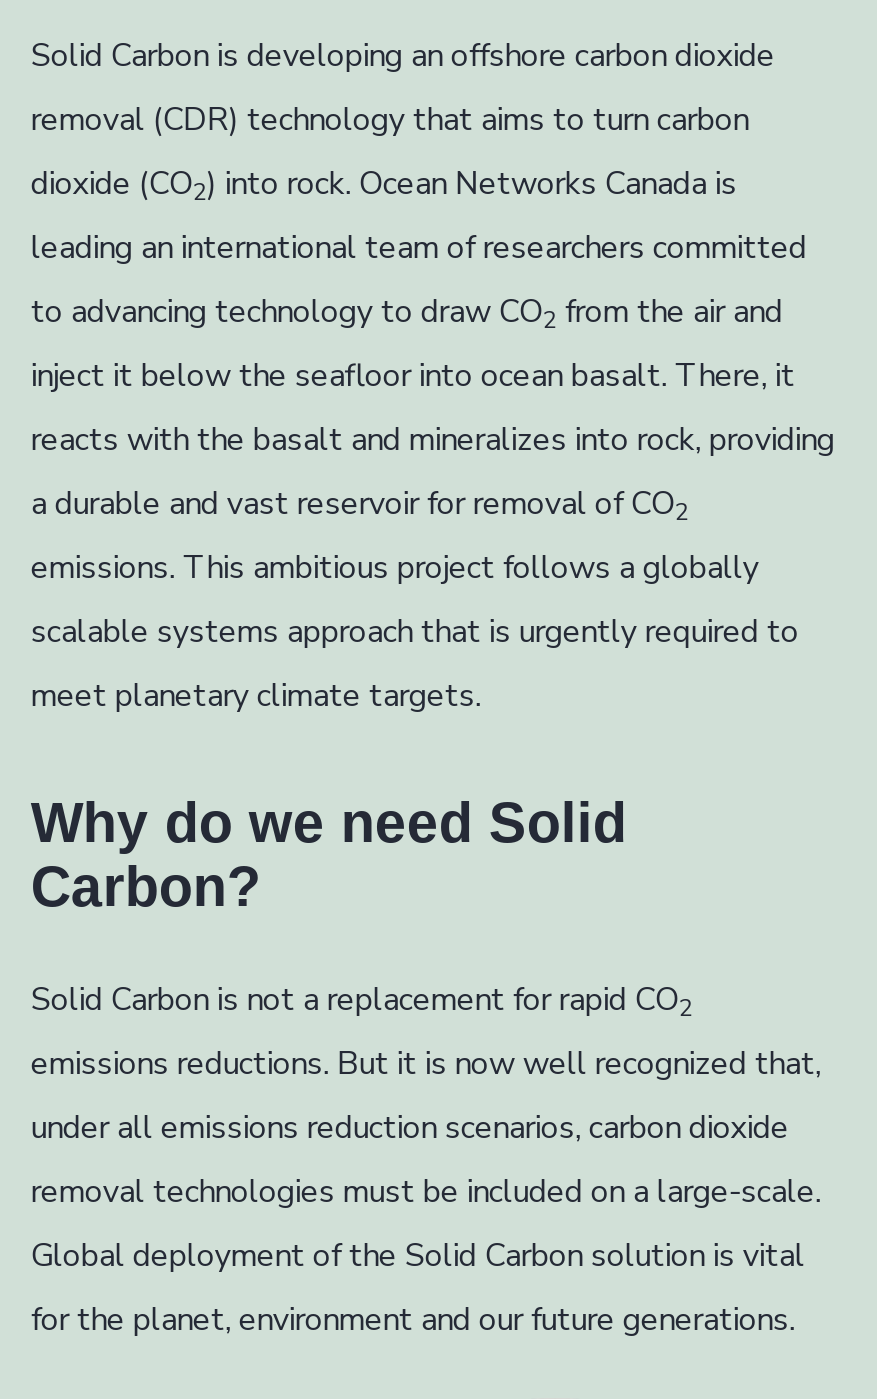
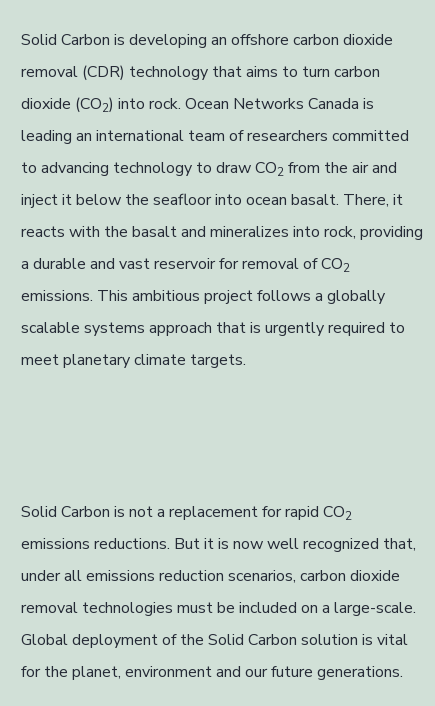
[31,792,627,918] Why do we need Solid | Carbon? -> none

